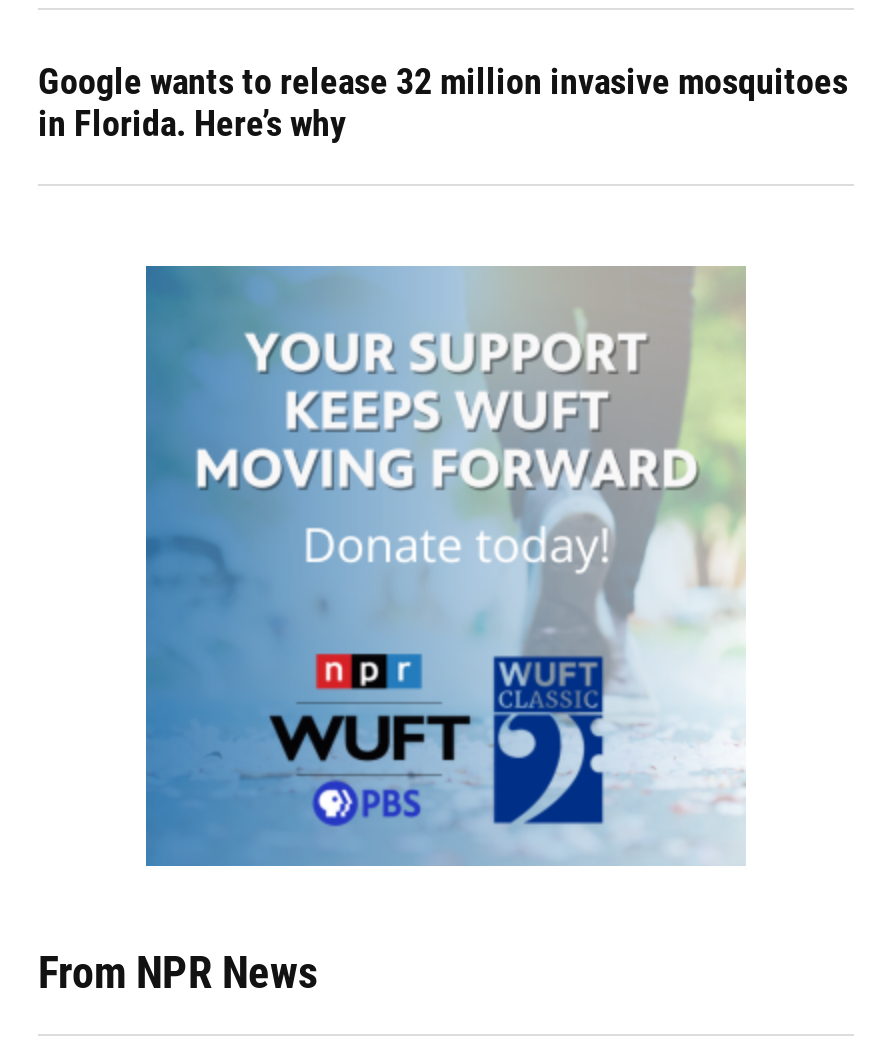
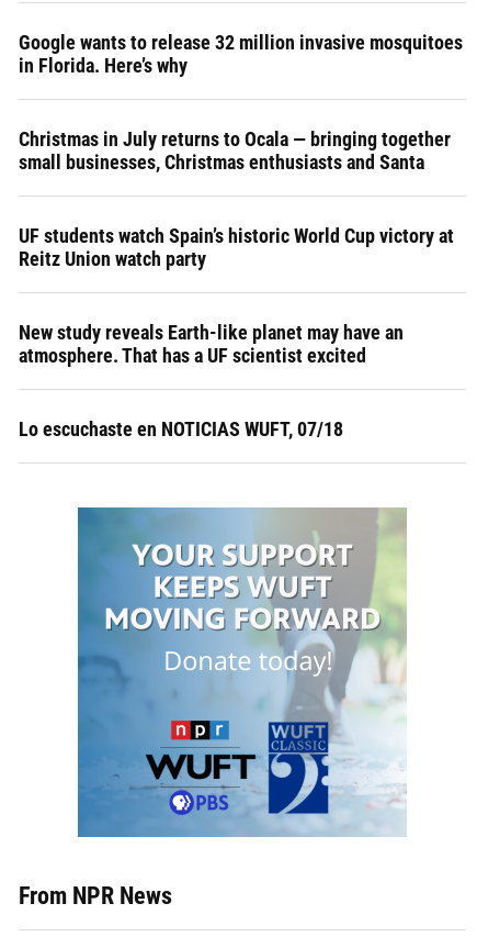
none -> [19,127,454,440] Christmas in July returns to Ocala — bringing together | small businesses, Christmas enthusiasts and Santa | UF students watch Spain’s historic World Cup victory at | Reitz Union watch party | New study reveals Earth-like planet may have an | atmosphere. That has a UF scientist excited | Lo escuchaste en NOTICIAS WUFT, 07/18

